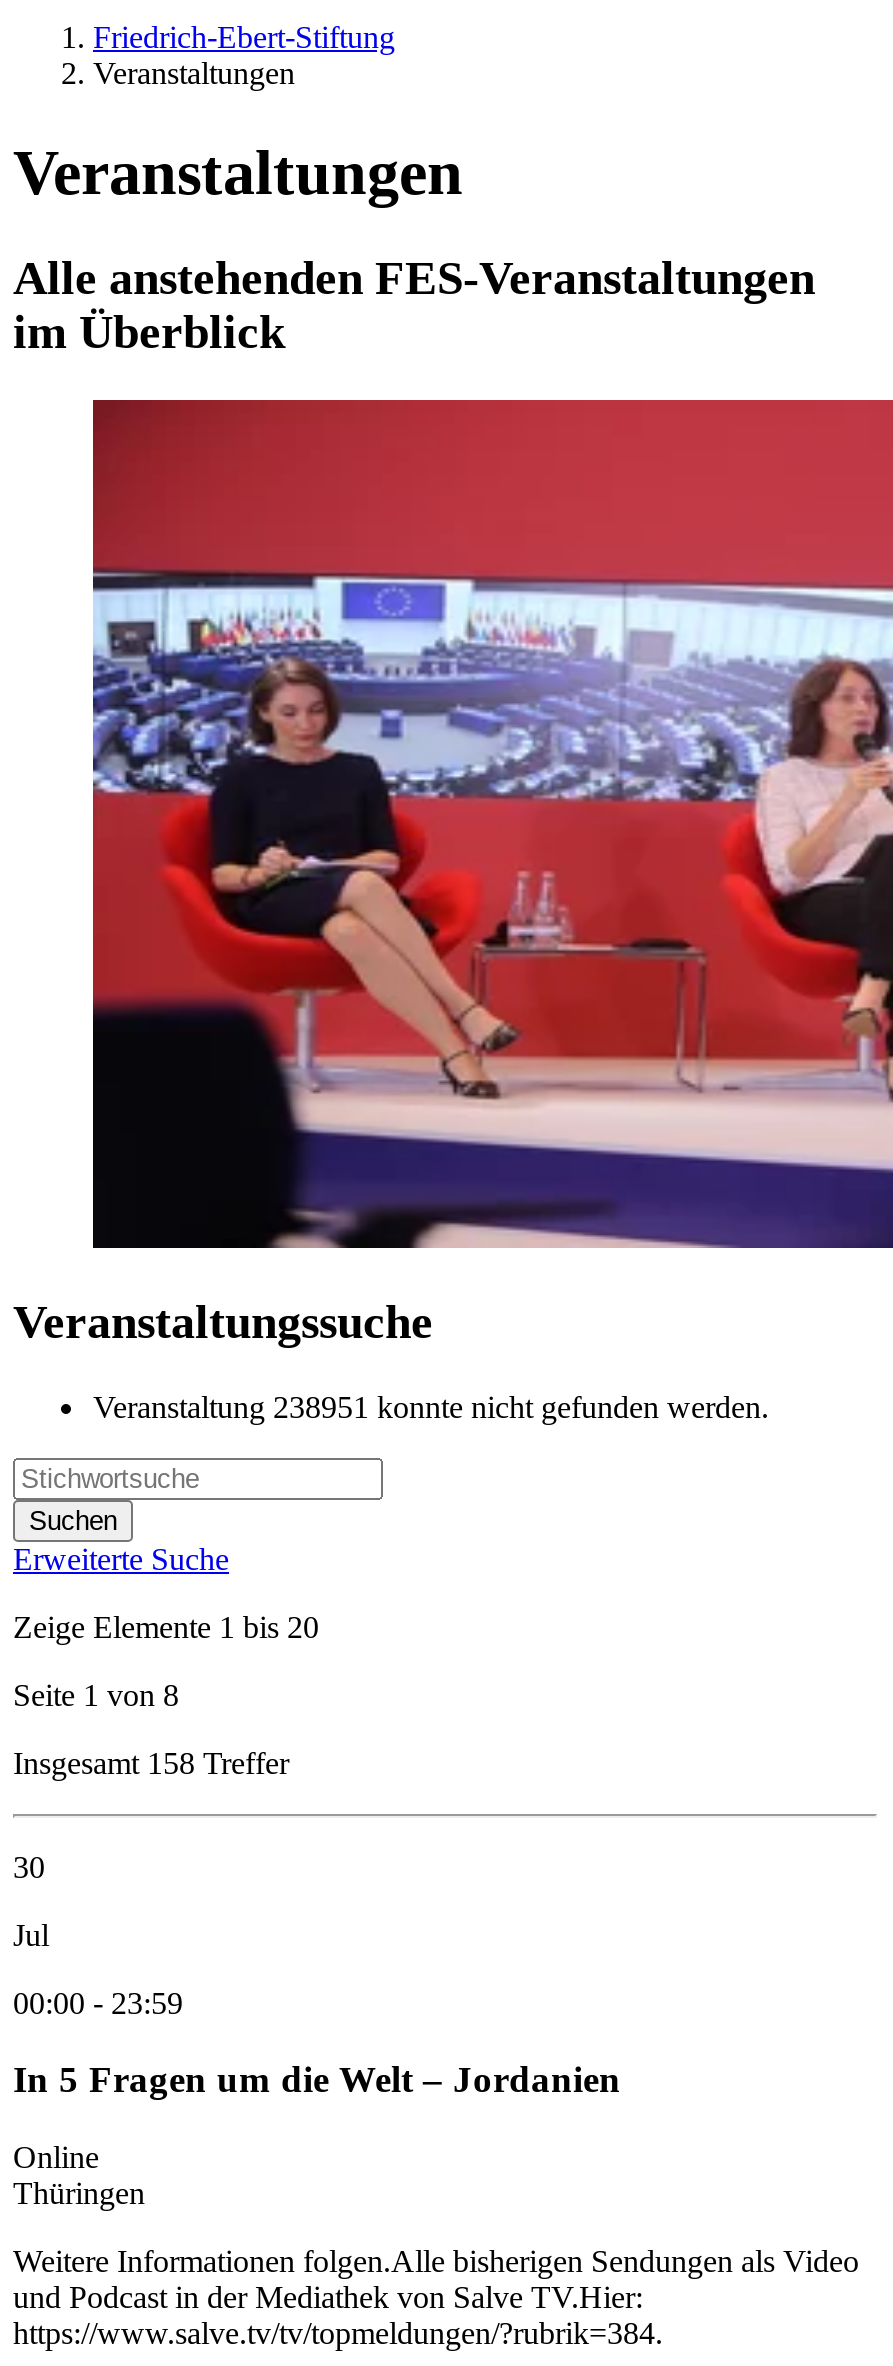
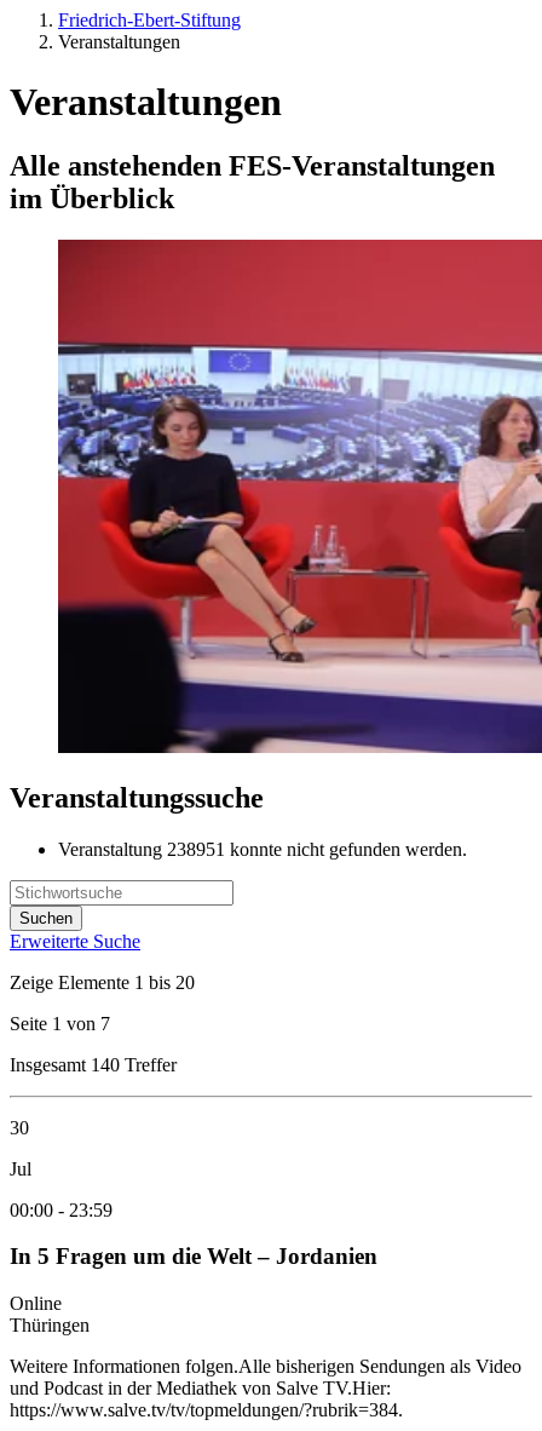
[13,1677,179,1711] Seite 1 von 8 -> [10,1013,110,1034] Seite 1 von 7
[13,1745,289,1779] Insgesamt 158 Treffer -> [10,1054,177,1075] Insgesamt 140 Treffer

